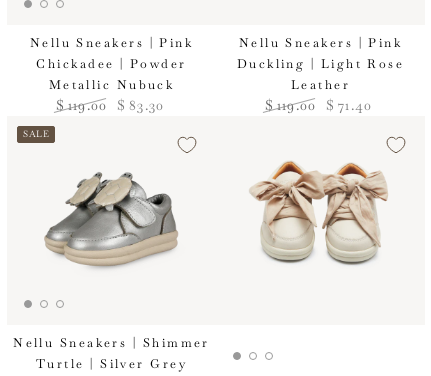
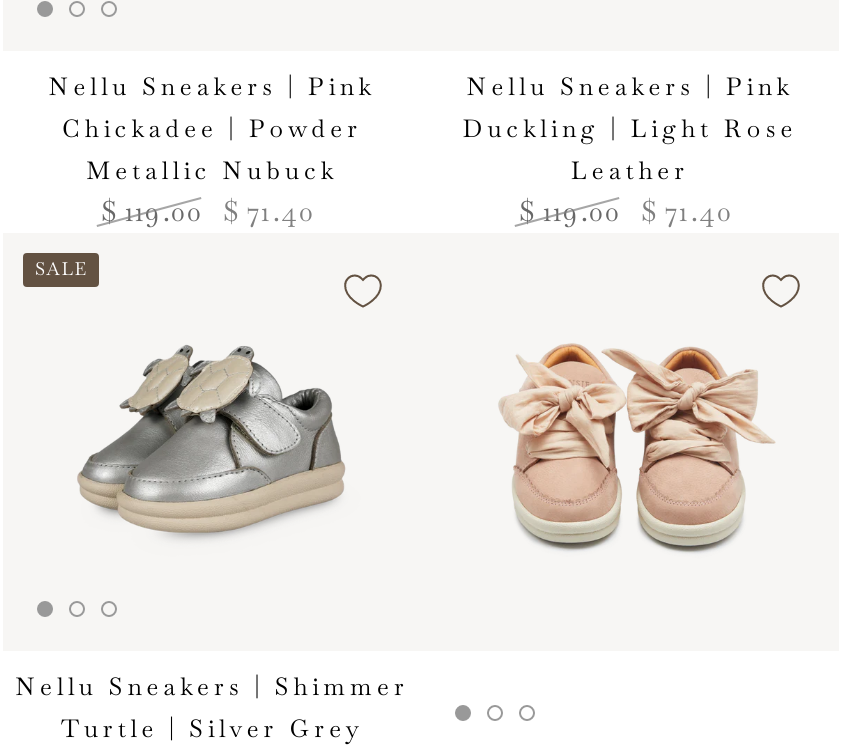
[116,96,163,114] $ 83.30 -> [223,193,315,229] $ 71.40
[249,160,391,276] [image] -> [489,322,775,554] [image]

